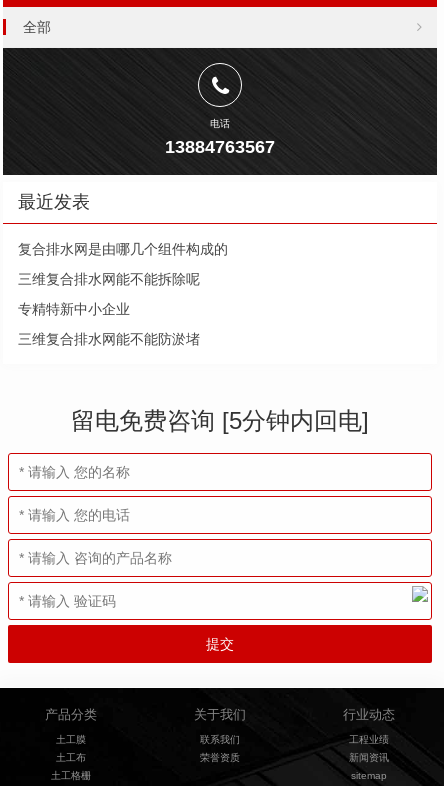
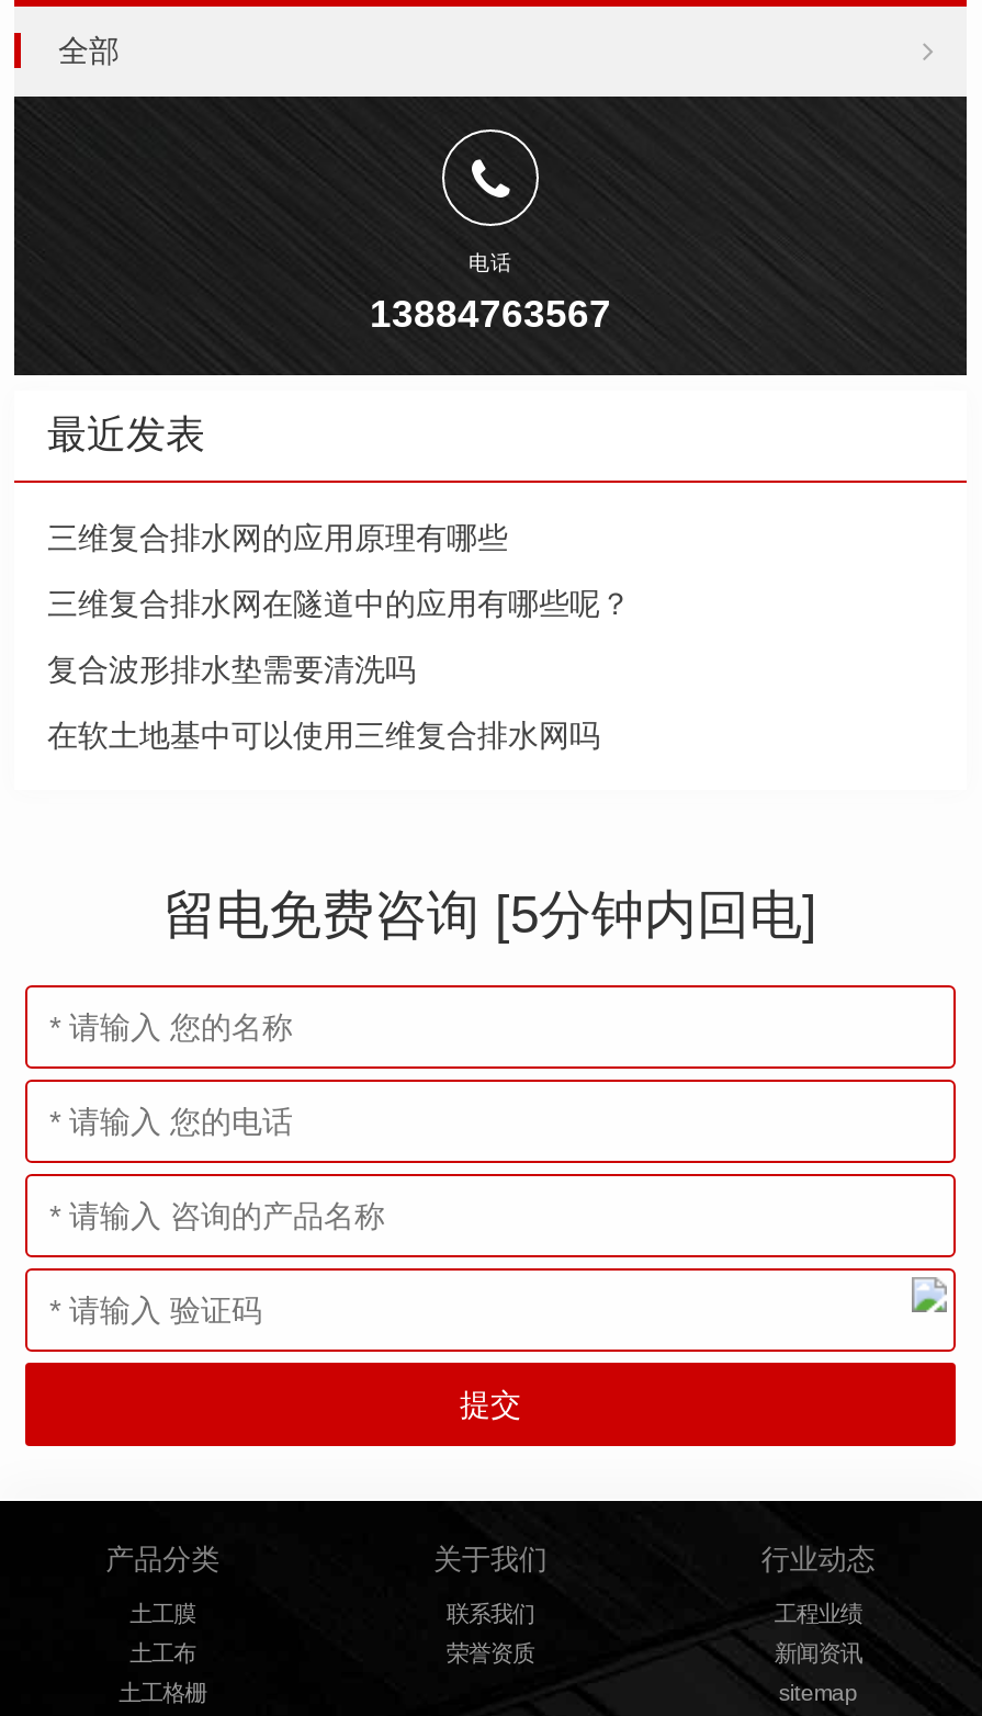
[18,241,228,257] 复合排水网是由哪几个组件构成的 -> [47,521,508,556] 三维复合排水网的应用原理有哪些
[18,271,200,287] 三维复合排水网能不能拆除呢 -> [47,587,631,622] 三维复合排水网在隧道中的应用有哪些呢？
[18,301,130,317] 专精特新中小企业 -> [47,653,416,688] 复合波形排水垫需要清洗吗
[18,331,200,347] 三维复合排水网能不能防淤堵 -> [47,718,600,754] 在软土地基中可以使用三维复合排水网吗

